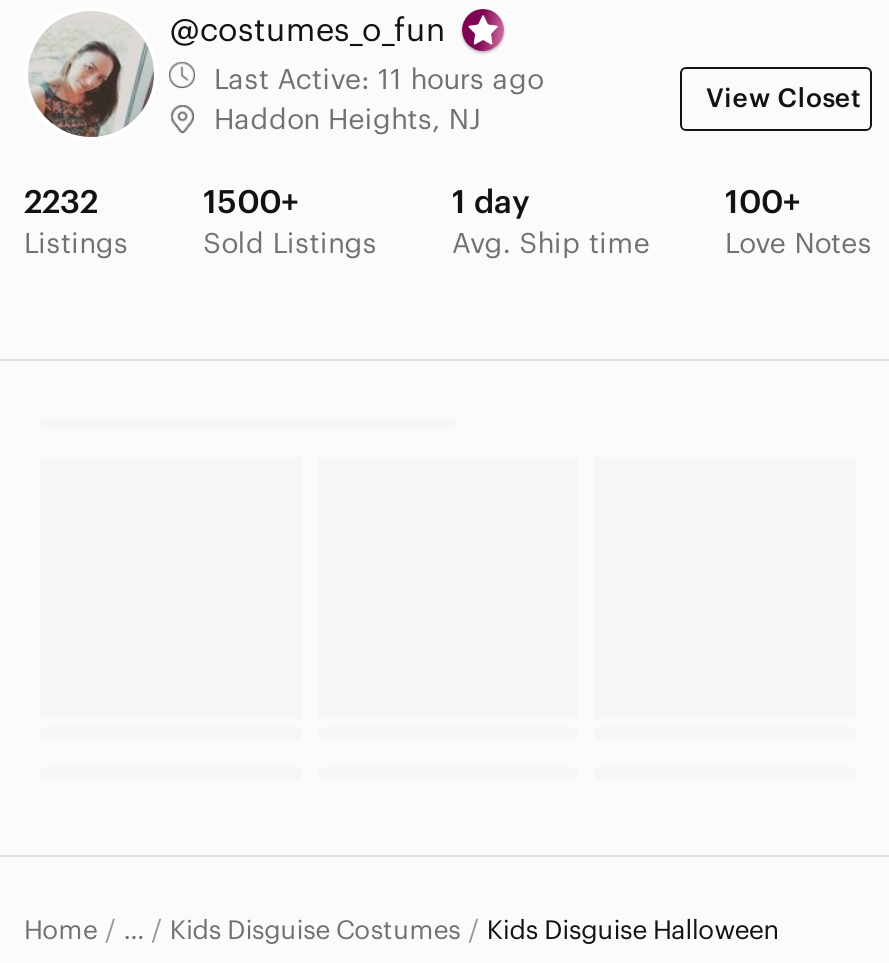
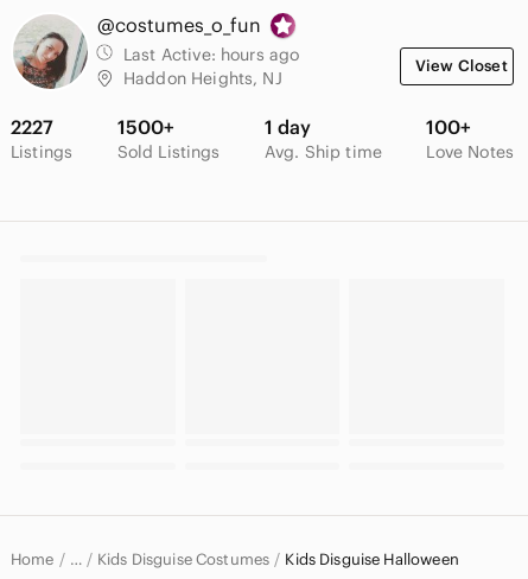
[214,61,544,97] Last Active: 11 hours ago -> [123,44,299,65] Last Active: hours ago
[24,181,98,221] 2232 -> [11,115,53,139] 2227

